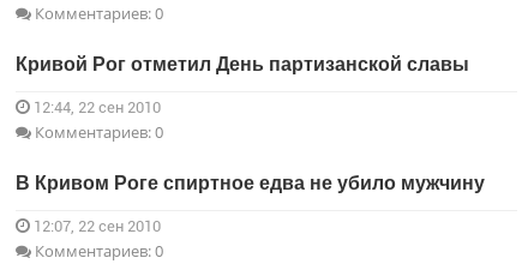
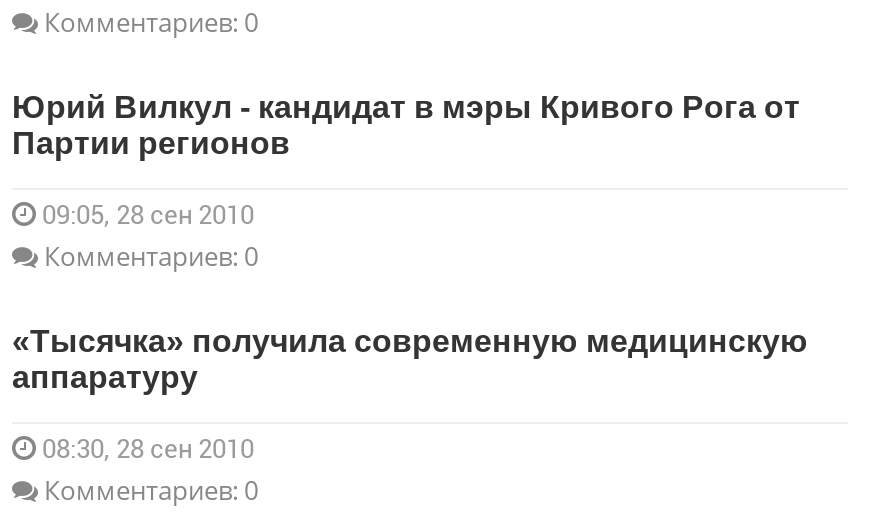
[16,54,469,75] Кривой Рог отметил День партизанской славы -> [12,91,800,161] Юрий Вилкул - кандидат в мэры Кривого Рога от | Партии регионов
[30,99,161,117] 12:44, 22 сен 2010 -> [36,201,254,231] 09:05, 28 сен 2010
[16,173,485,194] В Кривом Роге спиртное едва не убило мужчину -> [12,325,808,395] «Тысячка» получила современную медицинскую | аппаратуру
[30,218,161,236] 12:07, 22 сен 2010 -> [36,435,254,465] 08:30, 28 сен 2010

